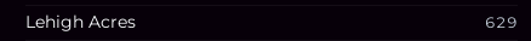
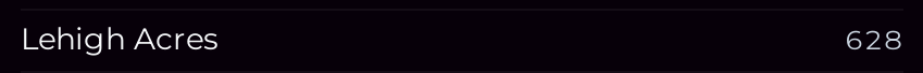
[485,13,518,31] 629 -> [845,24,903,56] 628

